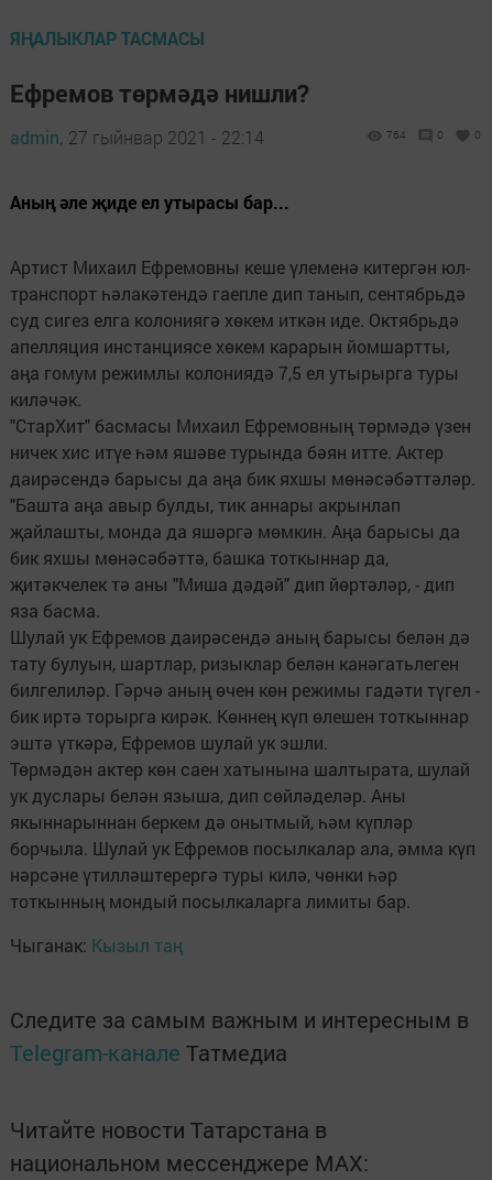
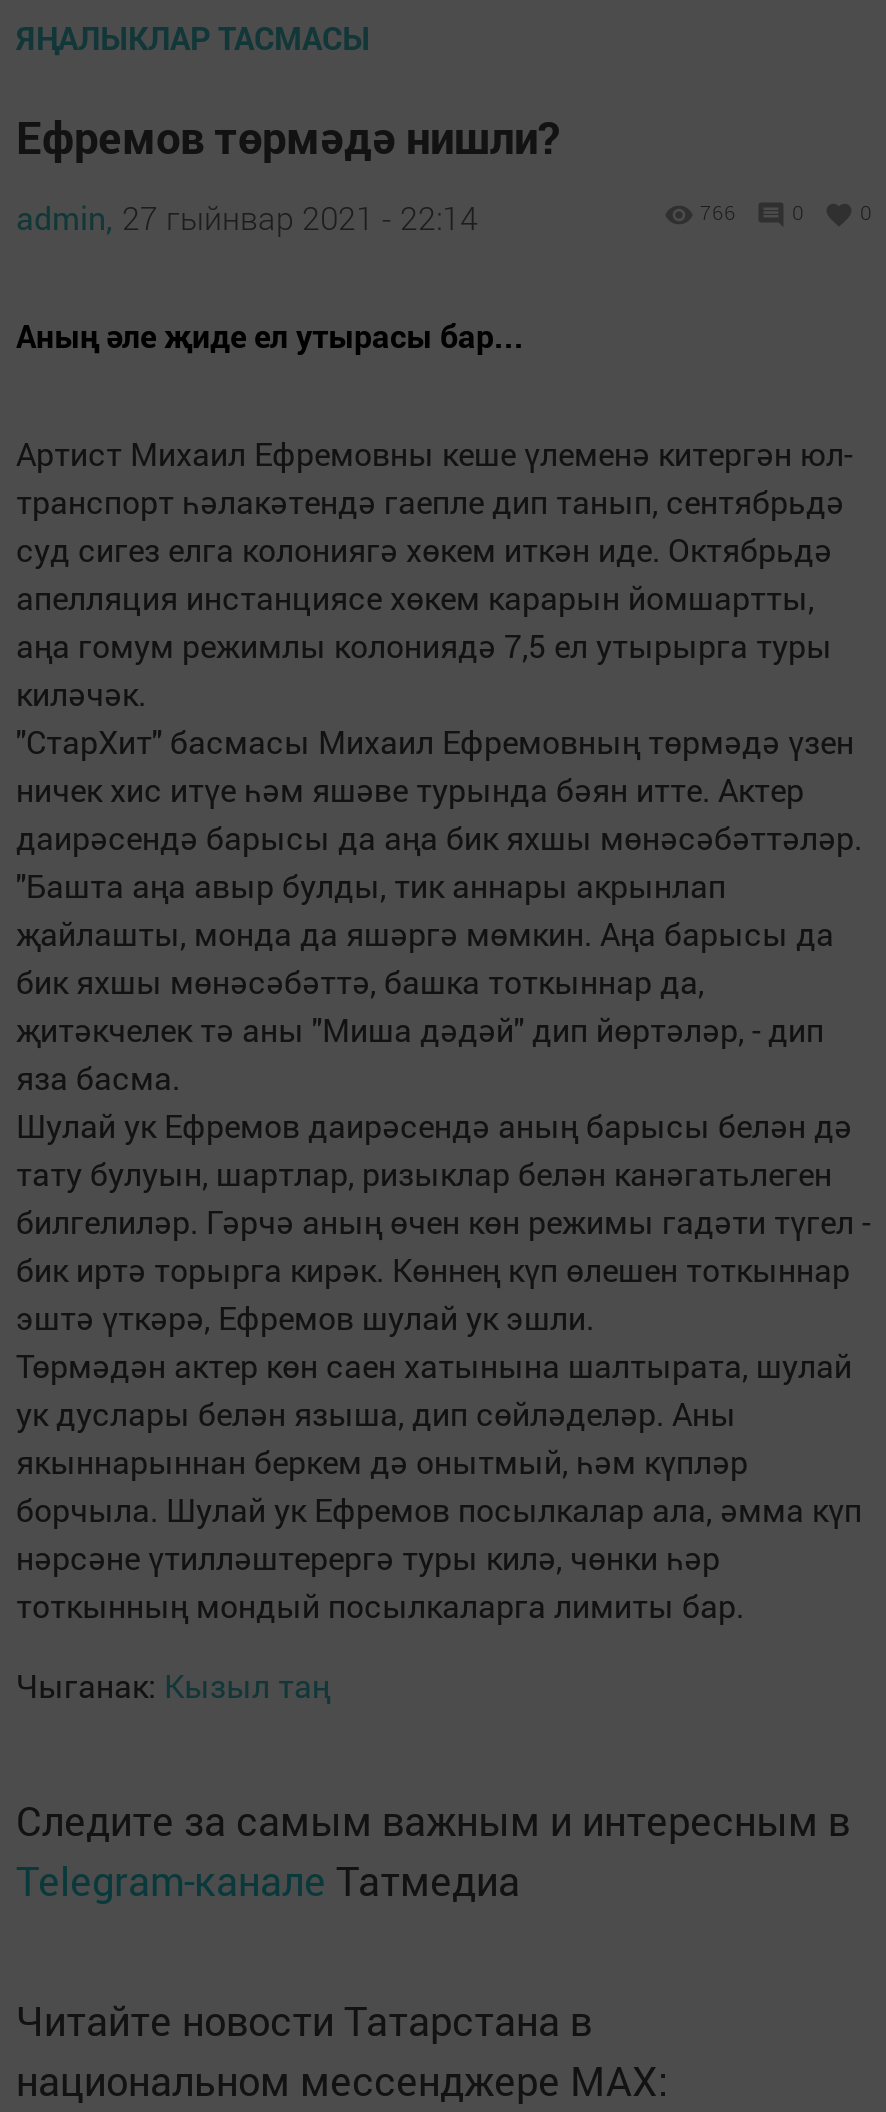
[386,128,406,142] 764 -> [700,200,736,226] 766

